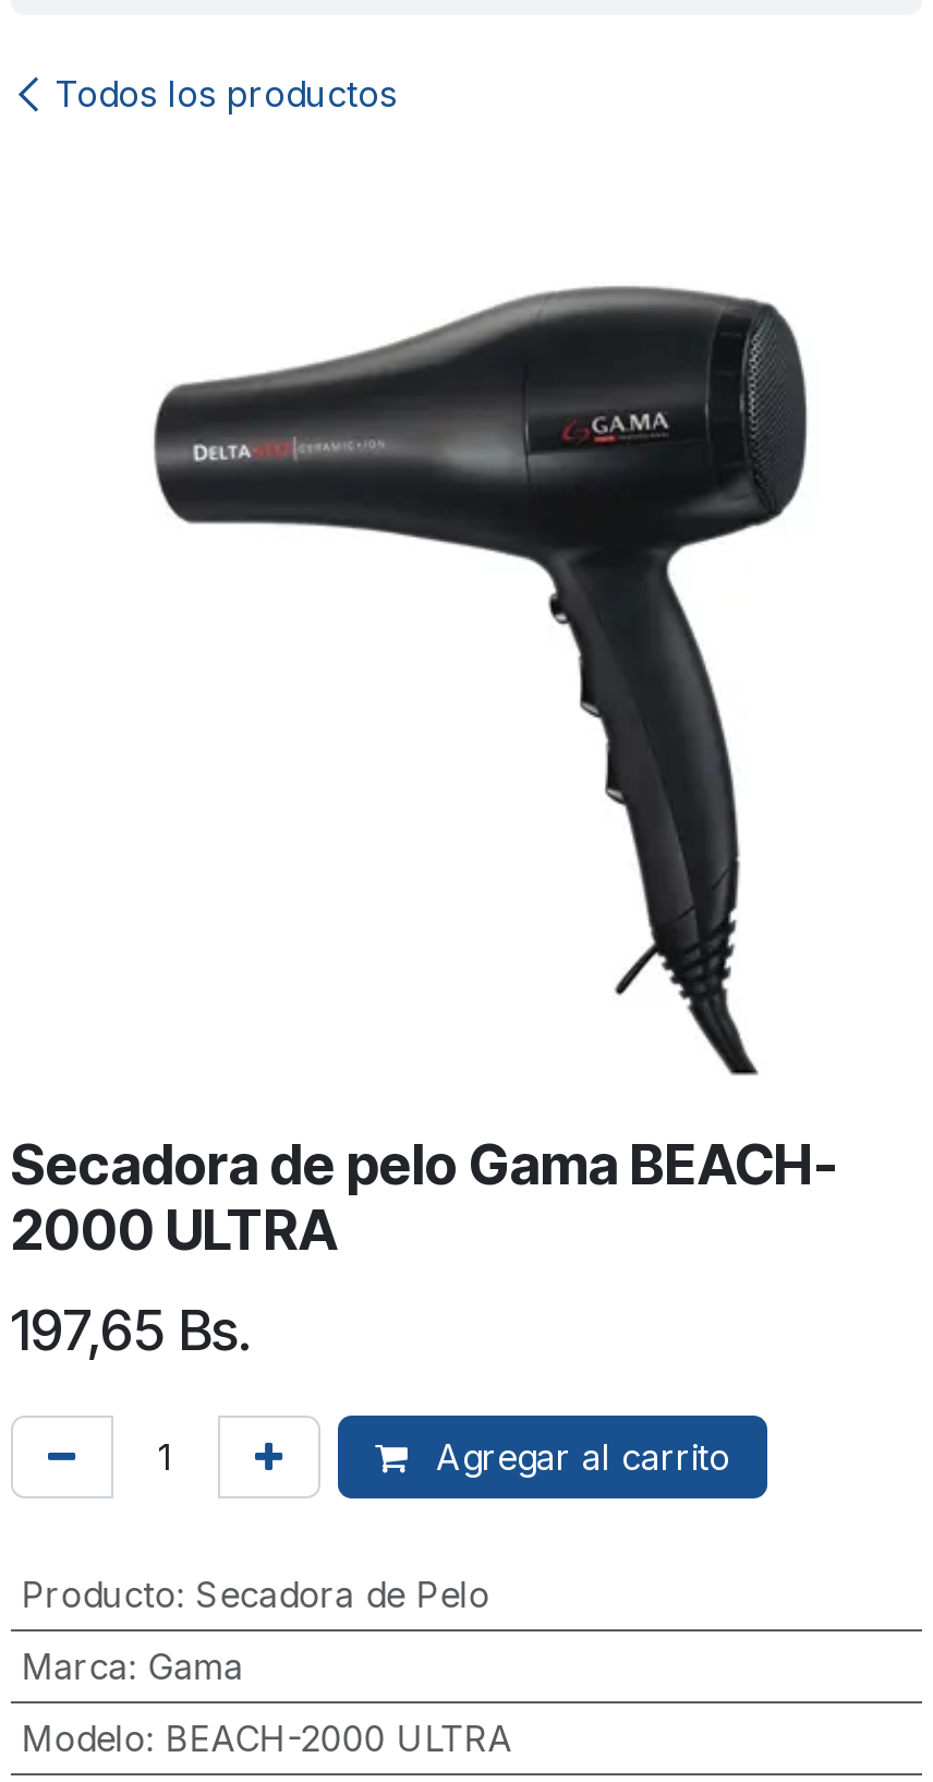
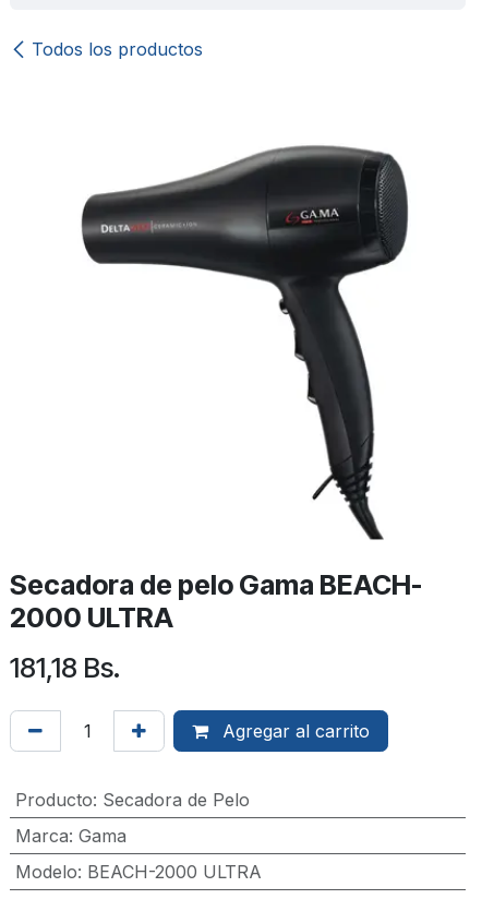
[11,1297,251,1362] 197,65 Bs. -> [10,651,120,684] 181,18 Bs.

